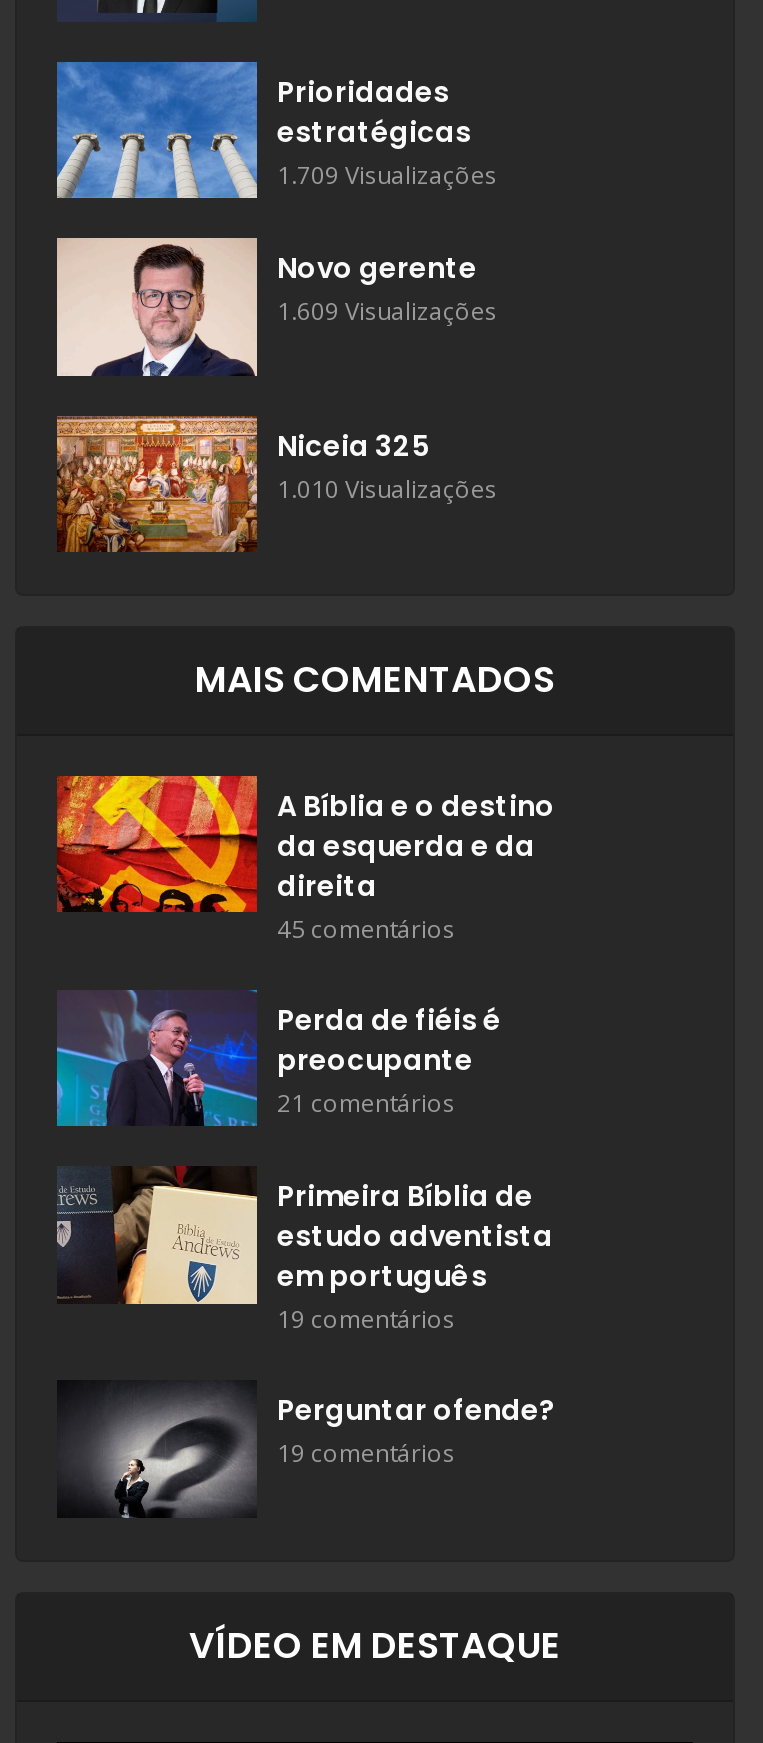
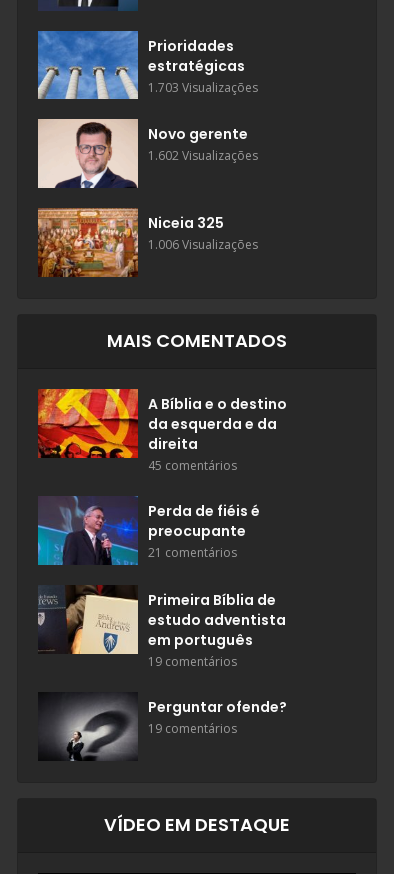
[277,157,497,191] 1.709 Visualizações -> [148,78,258,95] 1.703 Visualizações
[277,294,497,328] 1.609 Visualizações -> [148,147,258,164] 1.602 Visualizações
[277,471,497,505] 1.010 Visualizações -> [148,236,258,253] 1.006 Visualizações

